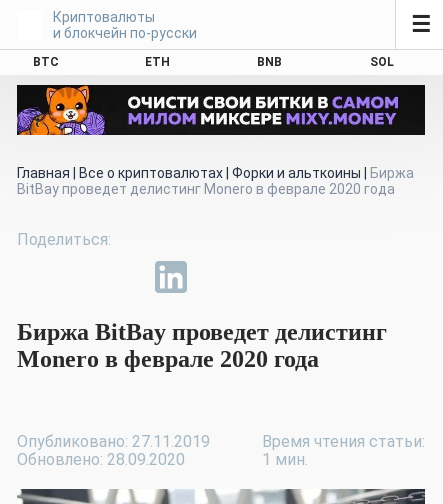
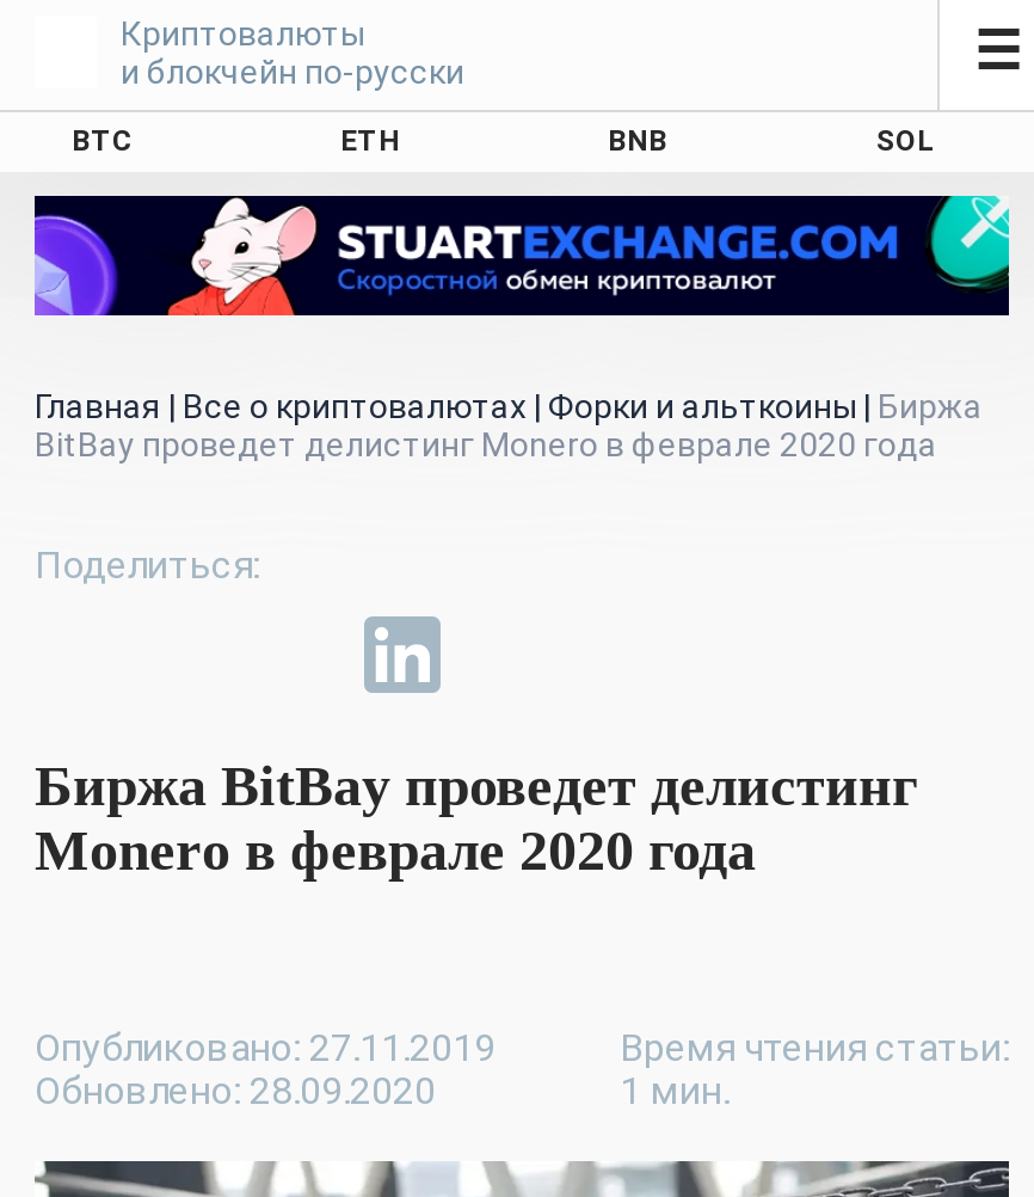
[16,84,426,136] [image] -> [32,194,1011,318] [image]

